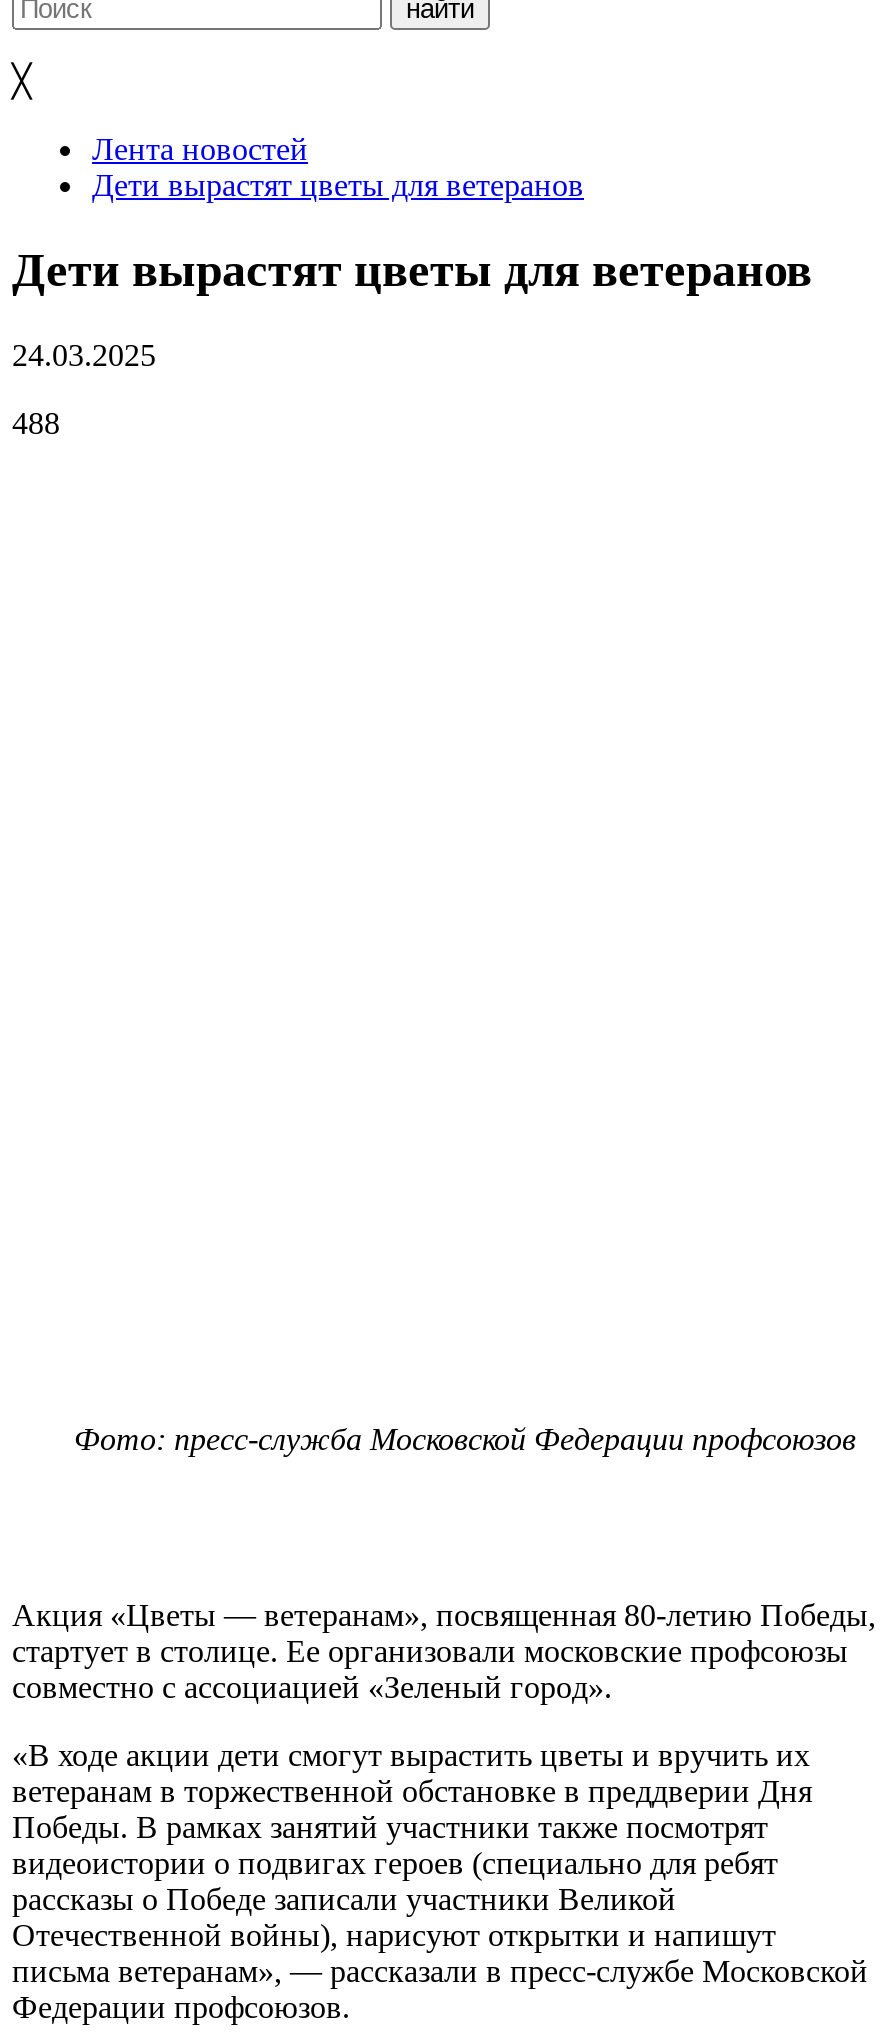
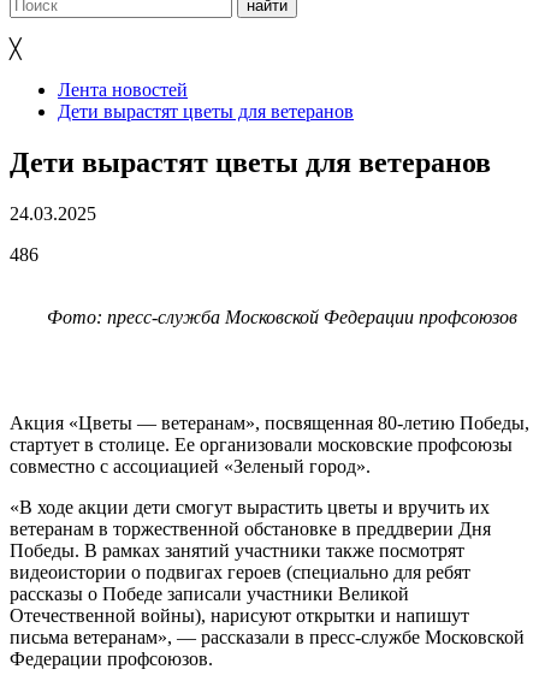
[12,406,60,440] 488 -> [10,244,38,264] 486

